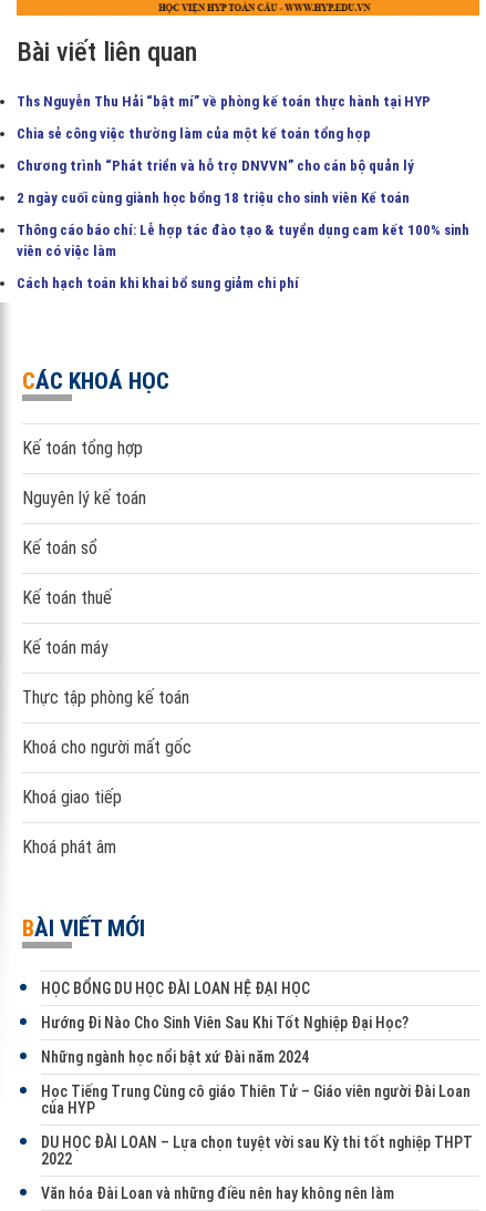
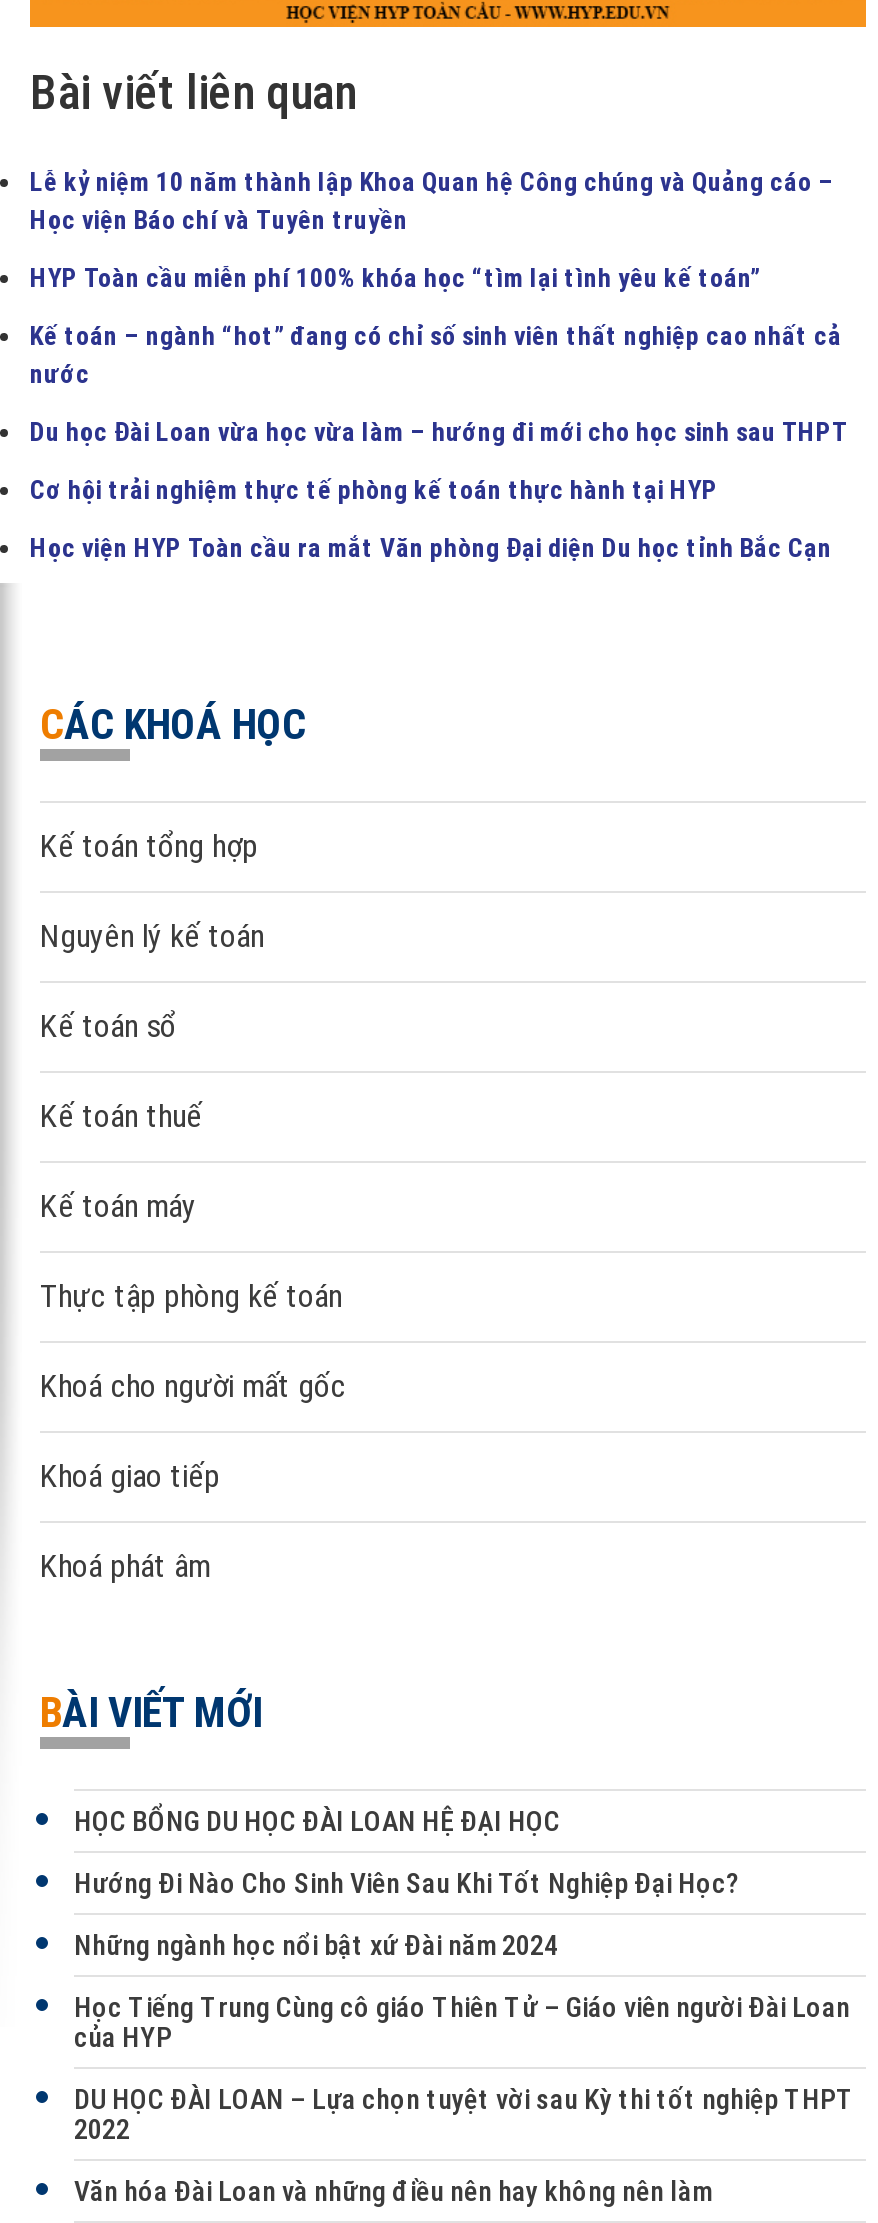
[17,93,431,110] Ths Nguyễn Thu Hải “bật mí” về phòng kế toán thực hành tại HYP -> [30,167,834,235] Lễ kỷ niệm 10 năm thành lập Khoa Quan hệ Công chúng và Quảng cáo – | Học viện Báo chí và Tuyên truyền
[17,125,371,142] Chia sẻ công việc thường làm của một kế toán tổng hợp -> [30,263,760,293] HYP Toàn cầu miễn phí 100% khóa học “tìm lại tình yêu kế toán”
[17,157,414,174] Chương trình “Phát triển và hỗ trợ DNVVN” cho cán bộ quản lý -> [30,321,842,389] Kế toán – ngành “hot” đang có chỉ số sinh viên thất nghiệp cao nhất cả | nước
[17,189,410,206] 2 ngày cuối cùng giành học bổng 18 triệu cho sinh viên Kế toán -> [30,417,848,447] Du học Đài Loan vừa học vừa làm – hướng đi mới cho học sinh sau THPT
[17,221,469,259] Thông cáo báo chí: Lễ hợp tác đào tạo & tuyển dụng cam kết 100% sinh | viên có việc làm -> [30,475,718,505] Cơ hội trải nghiệm thực tế phòng kế toán thực hành tại HYP
[17,275,299,291] Cách hạch toán khi khai bổ sung giảm chi phí -> [30,533,832,563] Học viện HYP Toàn cầu ra mắt Văn phòng Đại diện Du học tỉnh Bắc Cạn

